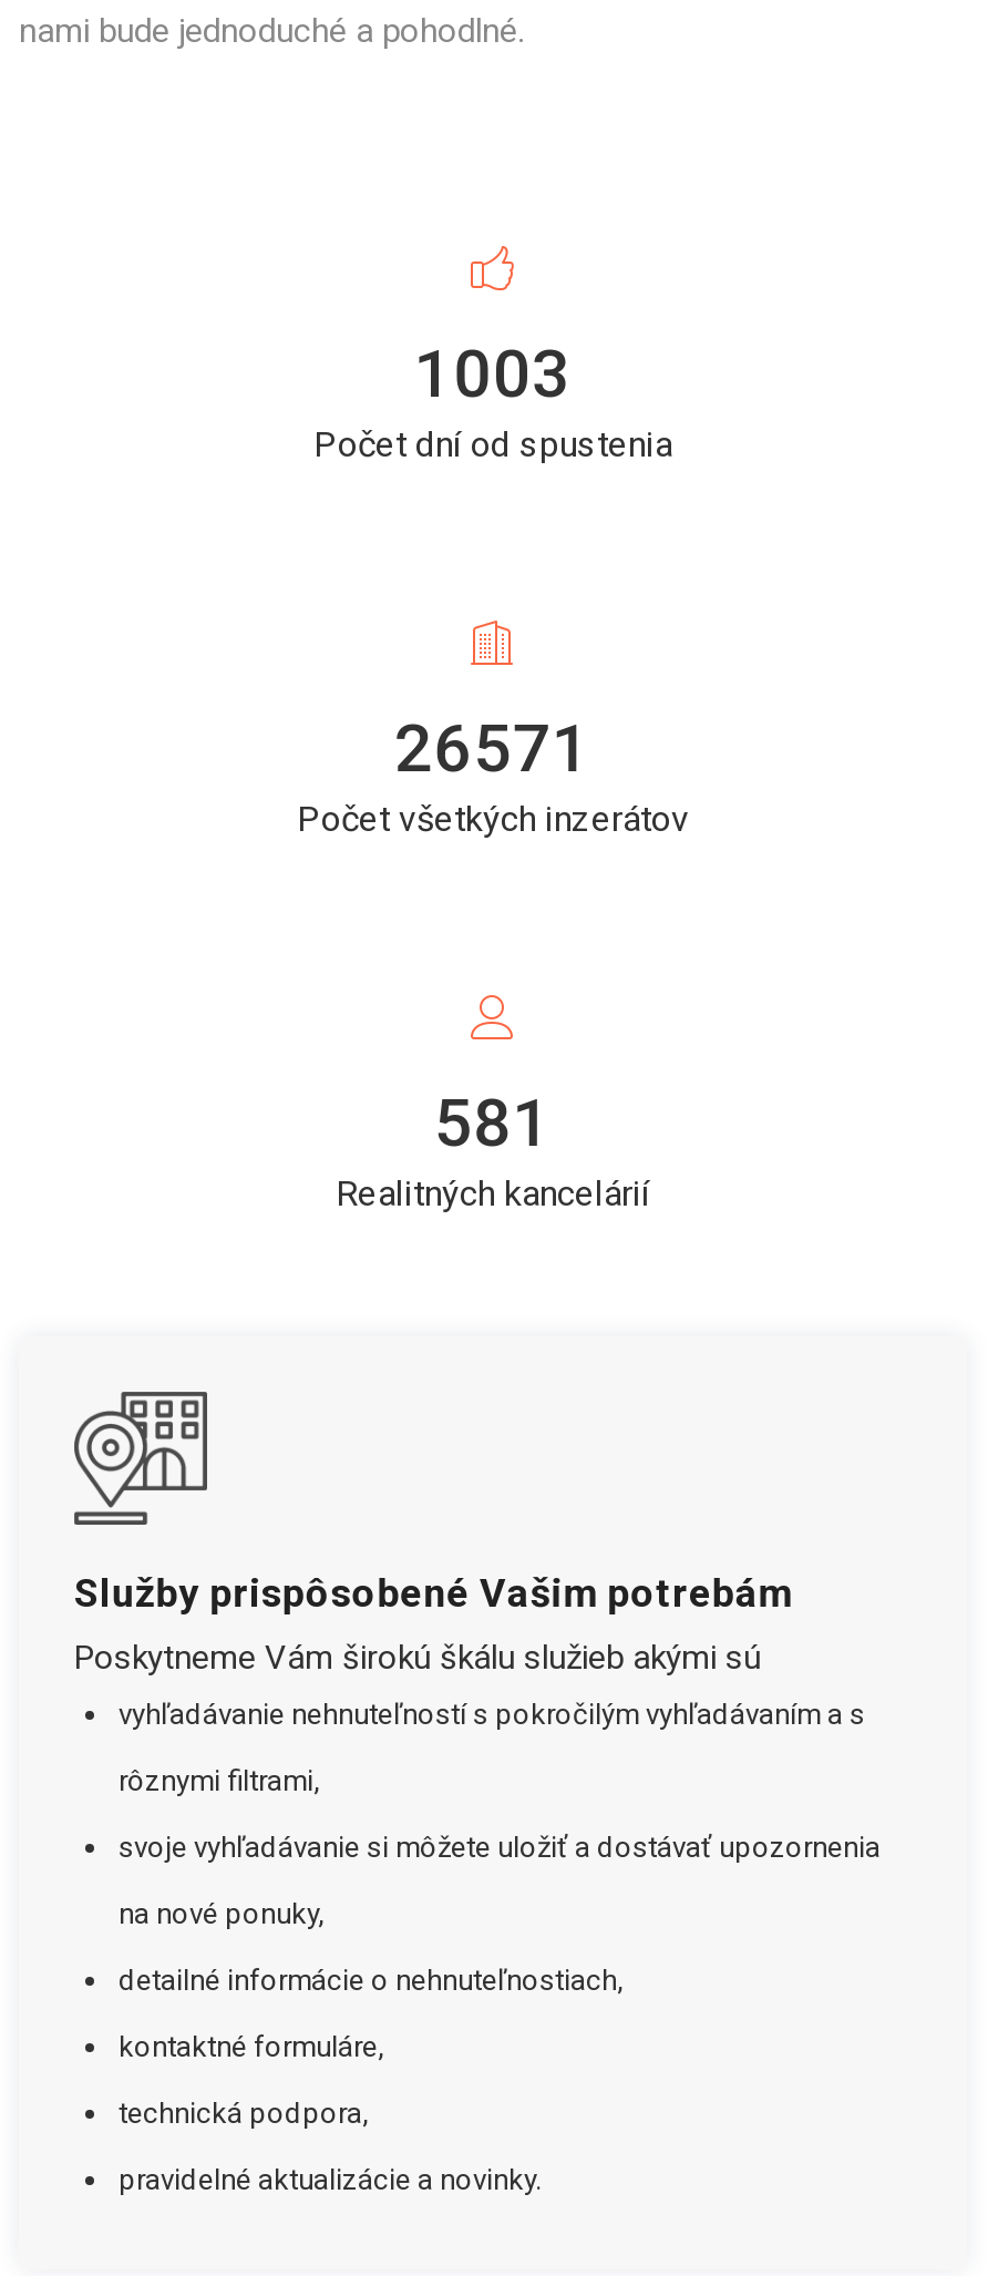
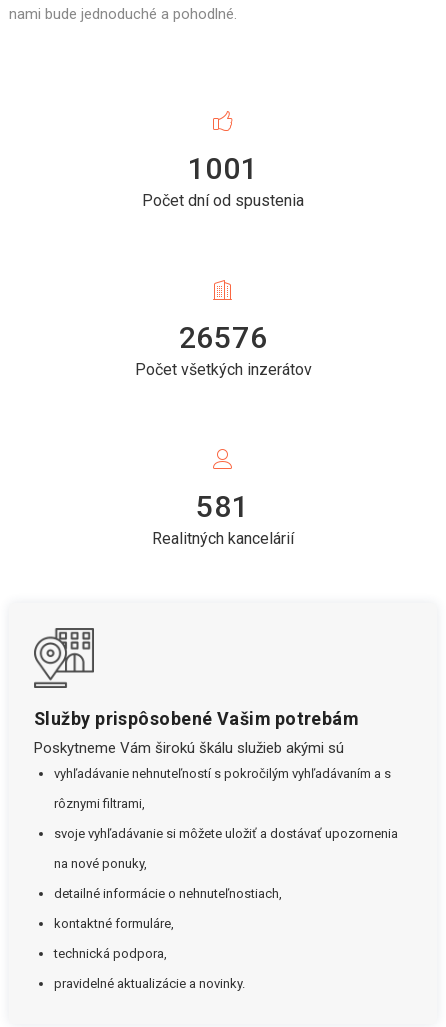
[414,335,572,412] 1003 -> [187,151,258,186] 1001
[395,709,591,787] 26571 -> [179,320,267,355] 26576

